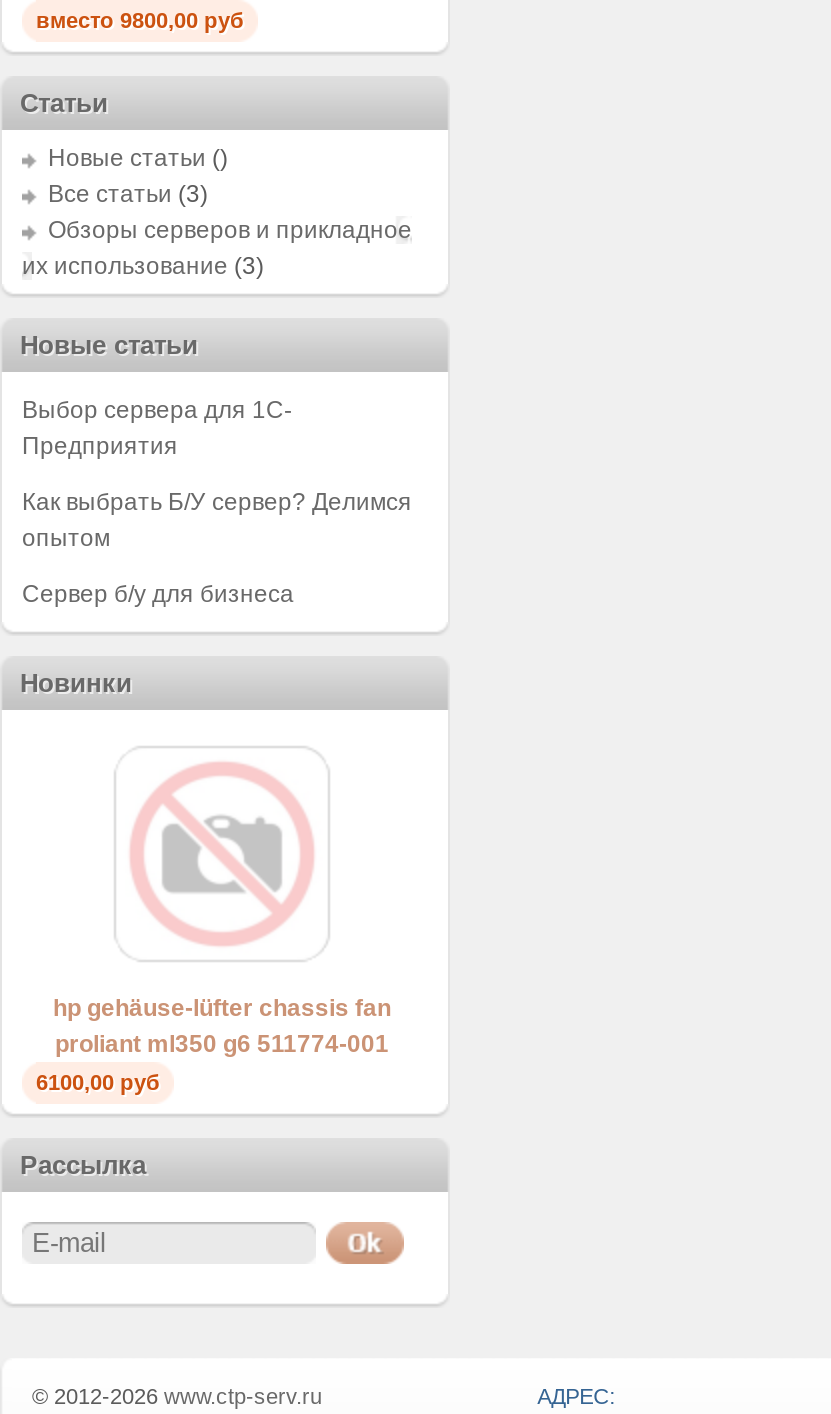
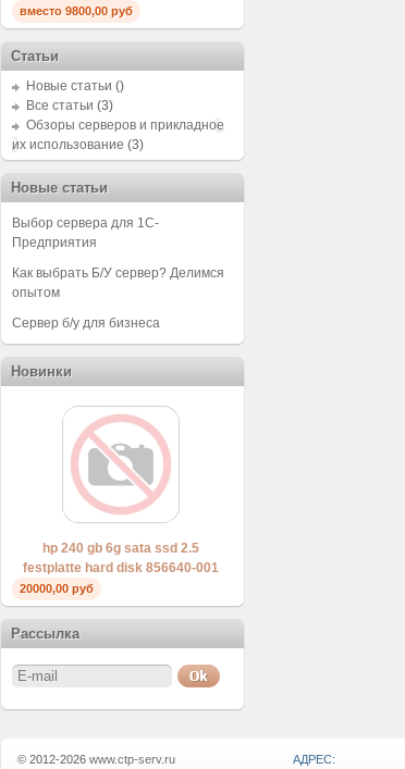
[36,994,391,1094] hp gehäuse-lüfter chassis fan | proliant ml350 g6 511774-001 | 6100,00 руб -> [20,541,219,595] hp 240 gb 6g sata ssd 2.5 | festplatte hard disk 856640-001 | 20000,00 руб

